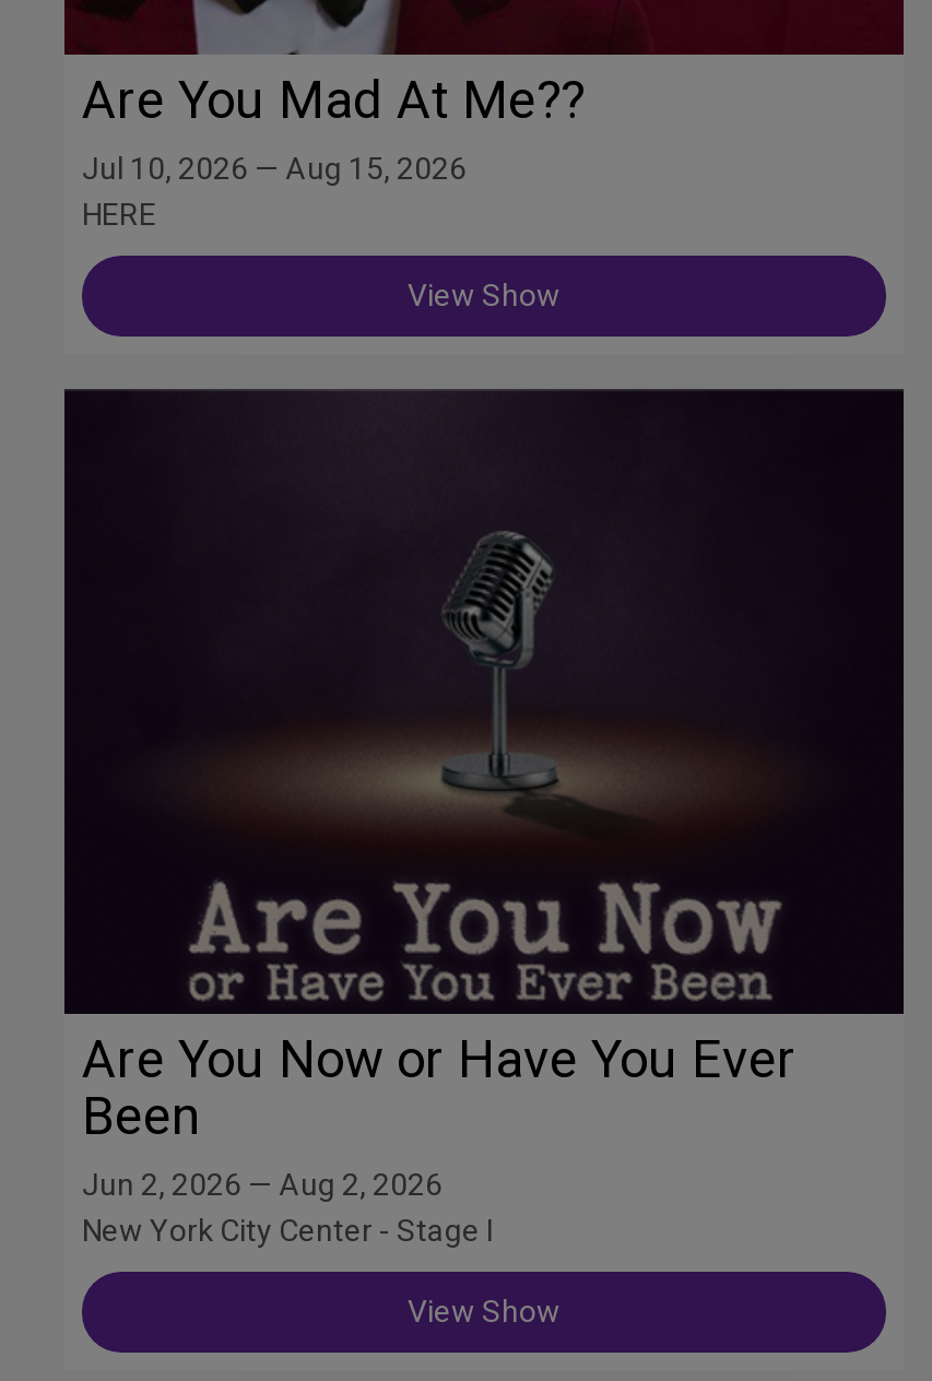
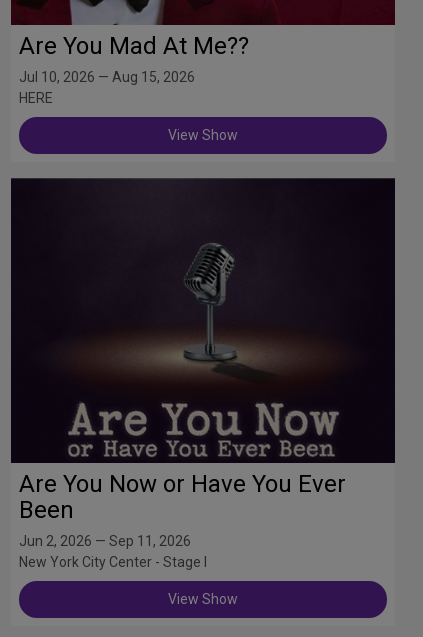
[82,1166,443,1201] Jun 2, 2026 — Aug 2, 2026 -> [19,533,191,549] Jun 2, 2026 — Sep 11, 2026

